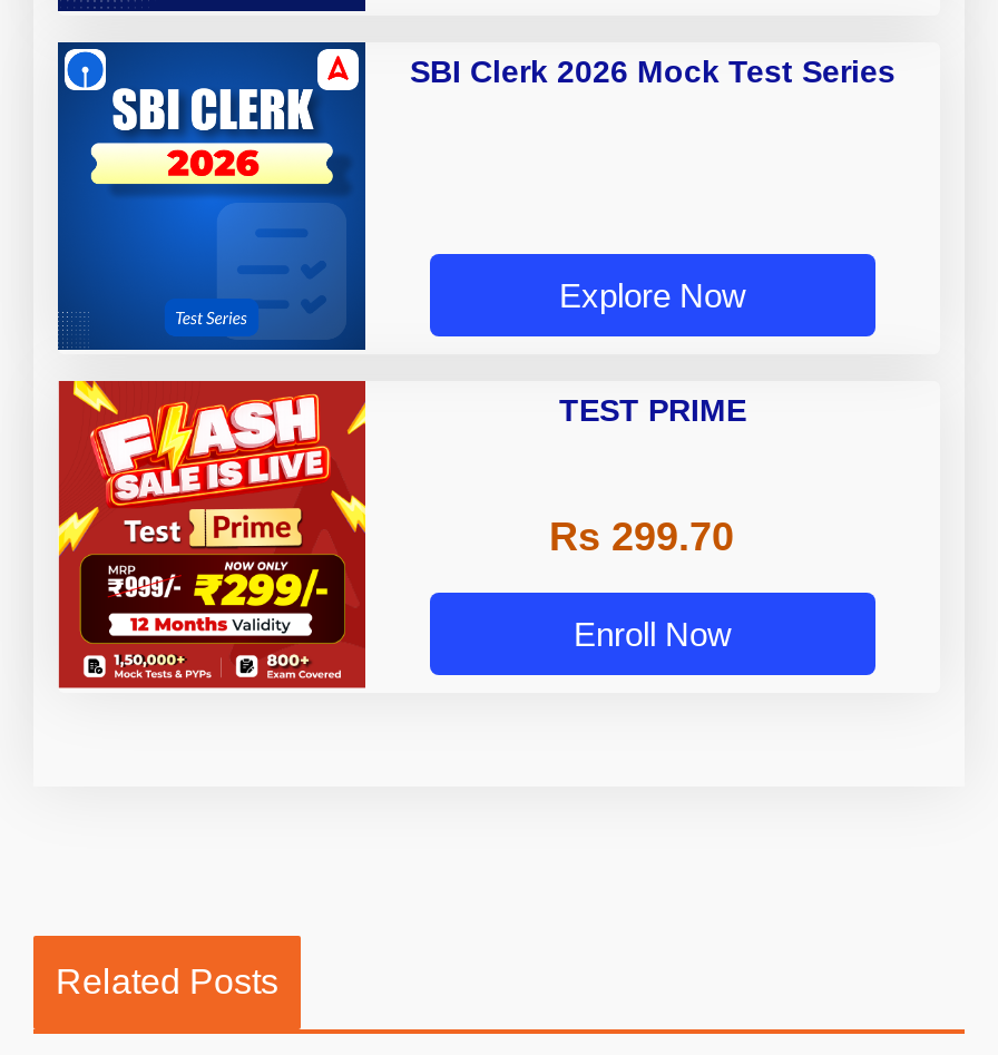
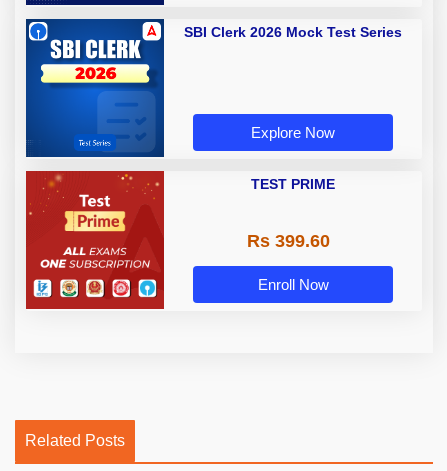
[56,379,368,682] [image] -> [25,170,165,304] [image]
[549,514,734,558] Rs 299.70 -> [246,230,329,250] Rs 399.60

